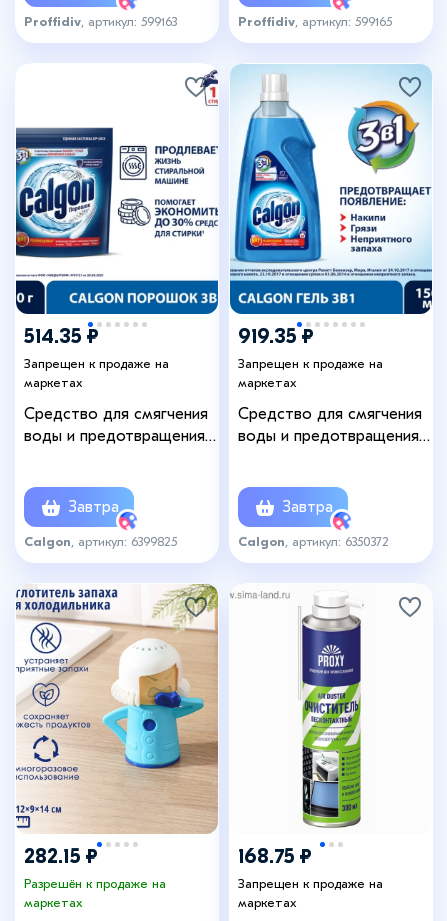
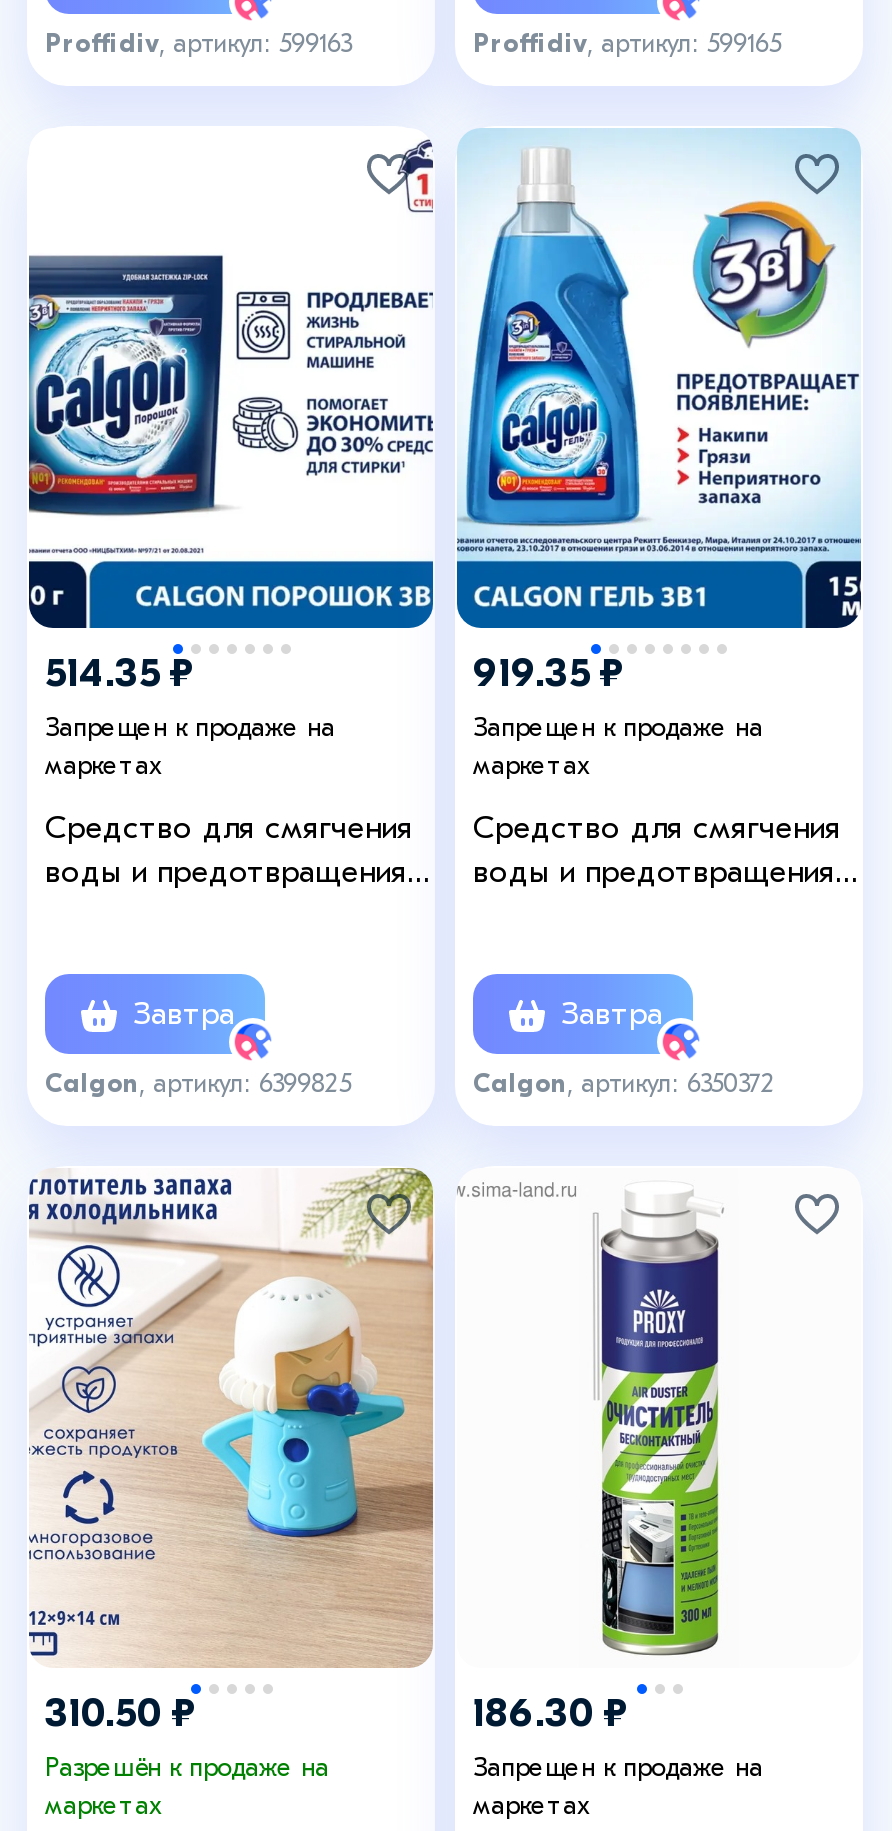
[24,845,98,868] 282.15 ₽ -> [45,1690,197,1736] 310.50 ₽
[238,845,312,868] 168.75 ₽ -> [473,1690,629,1736] 186.30 ₽

